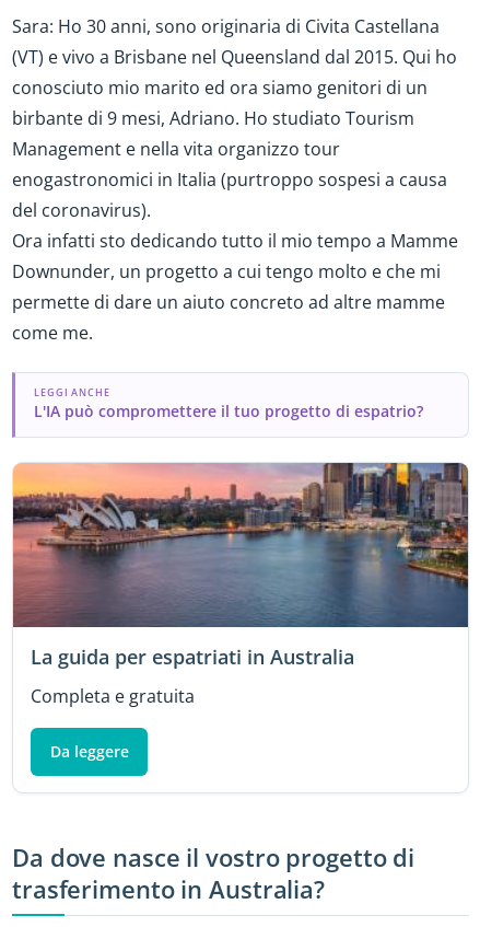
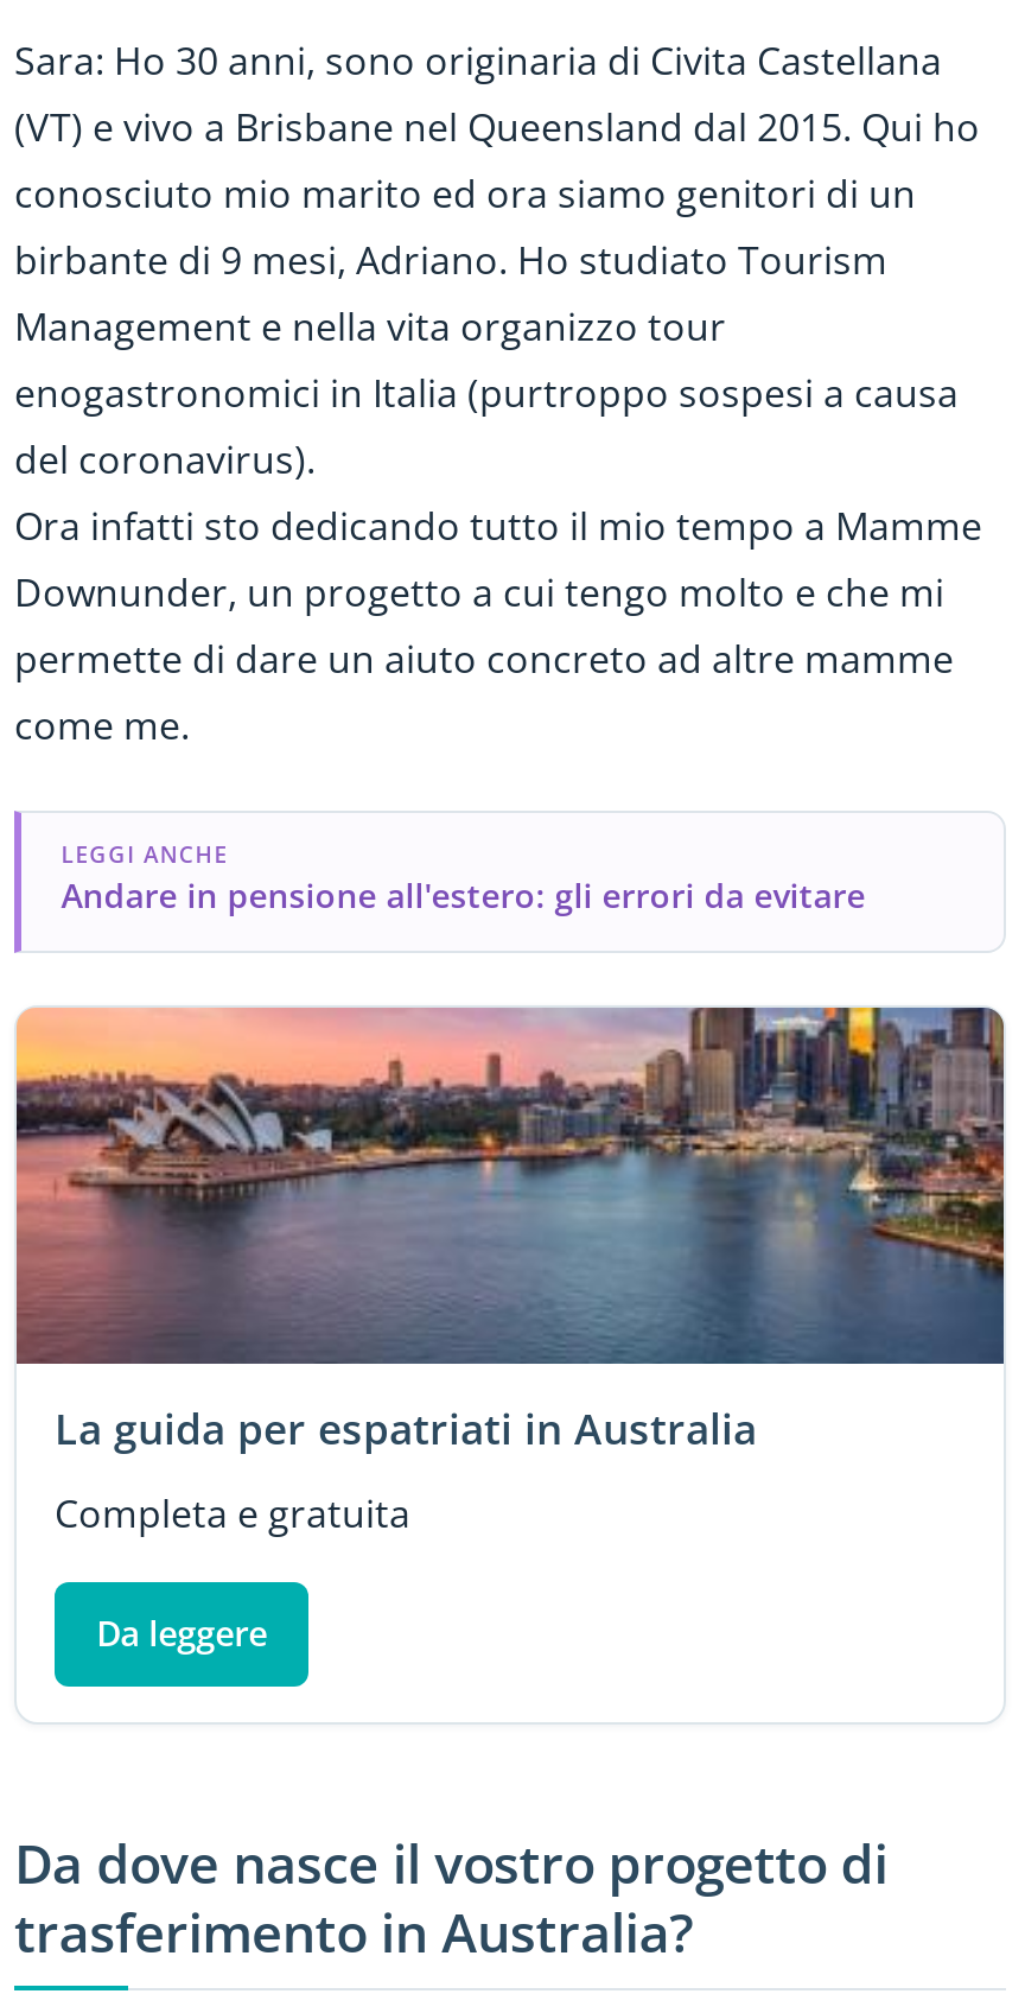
[34,400,423,421] L'IA può compromettere il tuo progetto di espatrio? -> [61,872,866,917] Andare in pensione all'estero: gli errori da evitare

